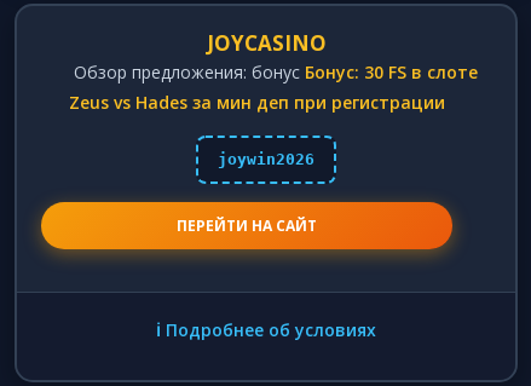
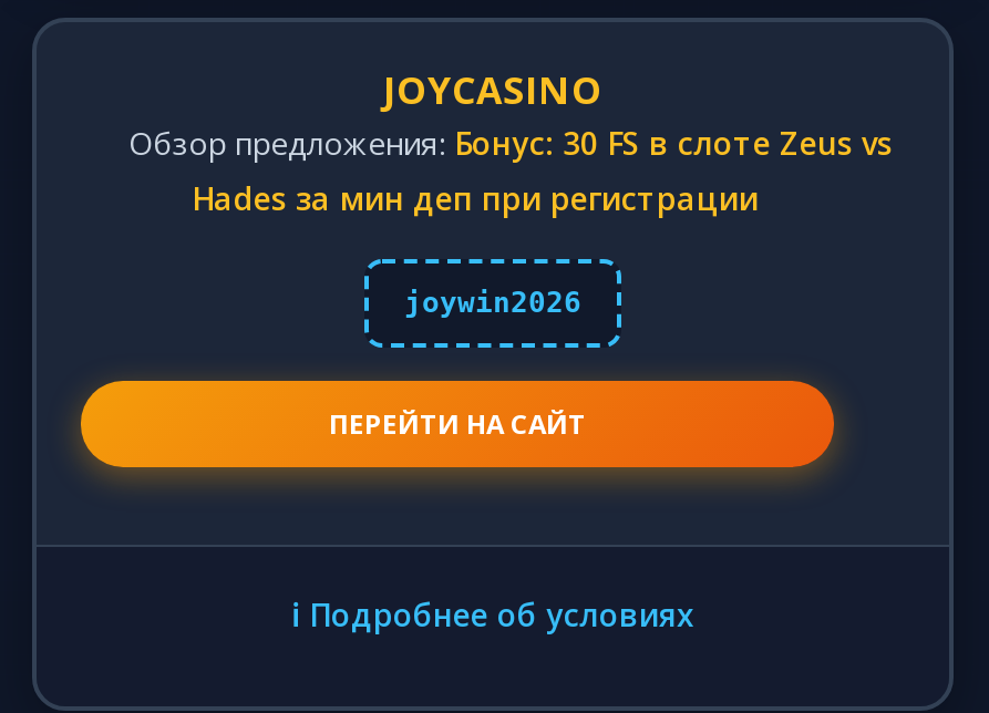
[68,61,478,114] Обзор предложения: бонус Бонус: 30 FS в слоте | Zeus vs Hades за мин деп при регистрации -> [128,122,893,219] Обзор предложения: Бонус: 30 FS в слоте Zeus vs | Hades за мин деп при регистрации

